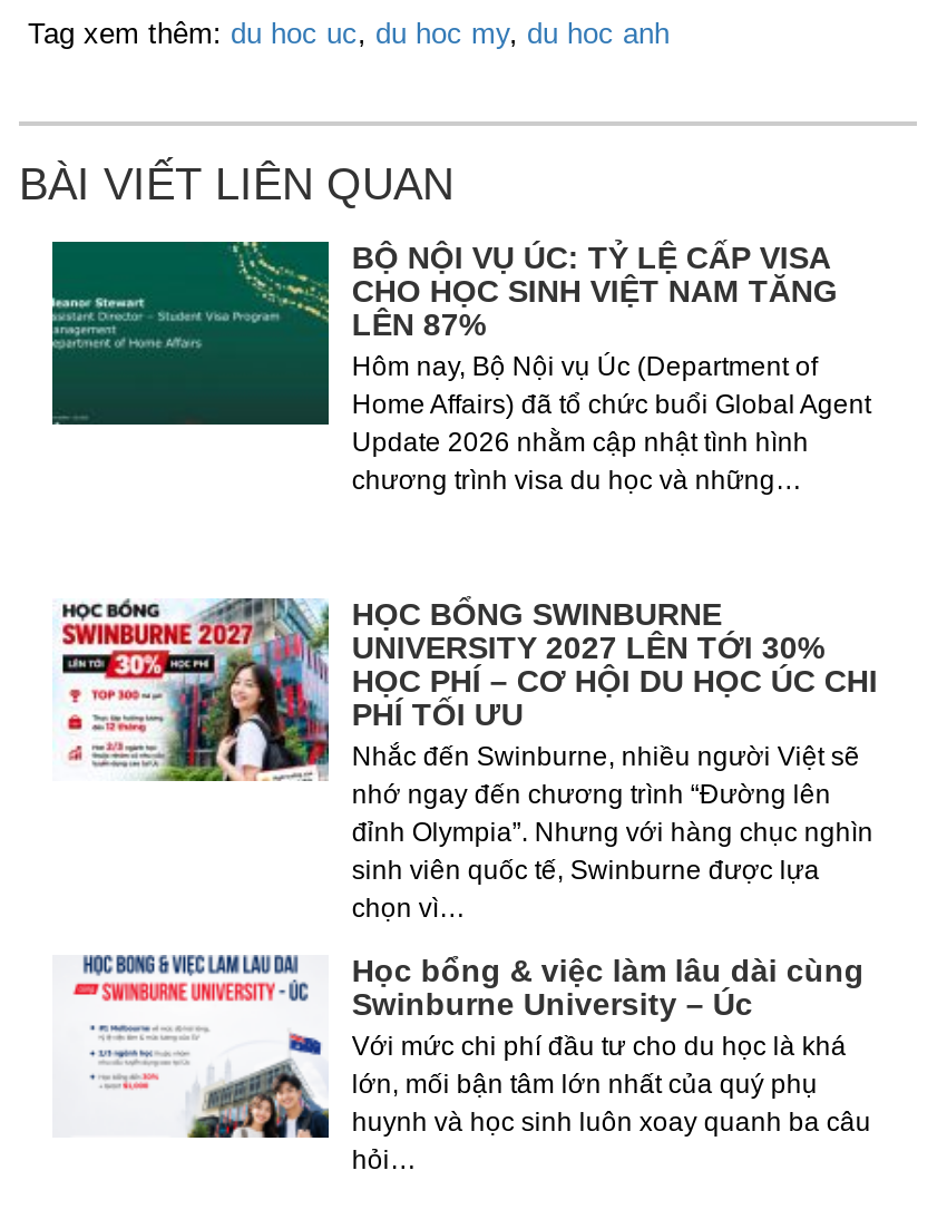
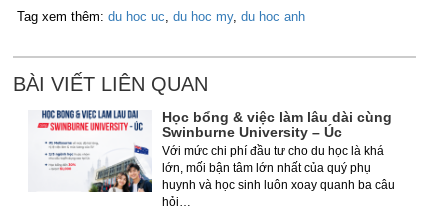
[50,239,871,495] [image] | BỘ NỘI VỤ ÚC: TỶ LỆ CẤP VISA | CHO HỌC SINH VIỆT NAM TĂNG | LÊN 87% | Hôm nay, Bộ Nội vụ Úc (Department of | Home Affairs) đã tổ chức buổi Global Agent | Update 2026 nhằm cập nhật tình hình | chương trình visa du học và những… -> none
[55,596,877,923] [image] | HỌC BỔNG SWINBURNE | UNIVERSITY 2027 LÊN TỚI 30% | HỌC PHÍ – CƠ HỘI DU HỌC ÚC CHI | PHÍ TỐI ƯU | Nhắc đến Swinburne, nhiều người Việt sẽ | nhớ ngay đến chương trình “Đường lên | đỉnh Olympia”. Nhưng với hàng chục nghìn | sinh viên quốc tế, Swinburne được lựa | chọn vì… -> none

